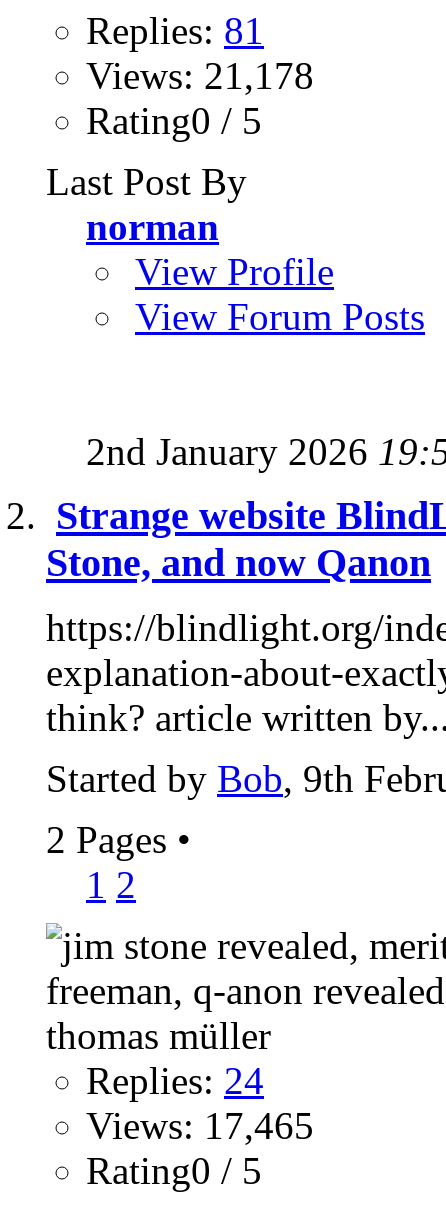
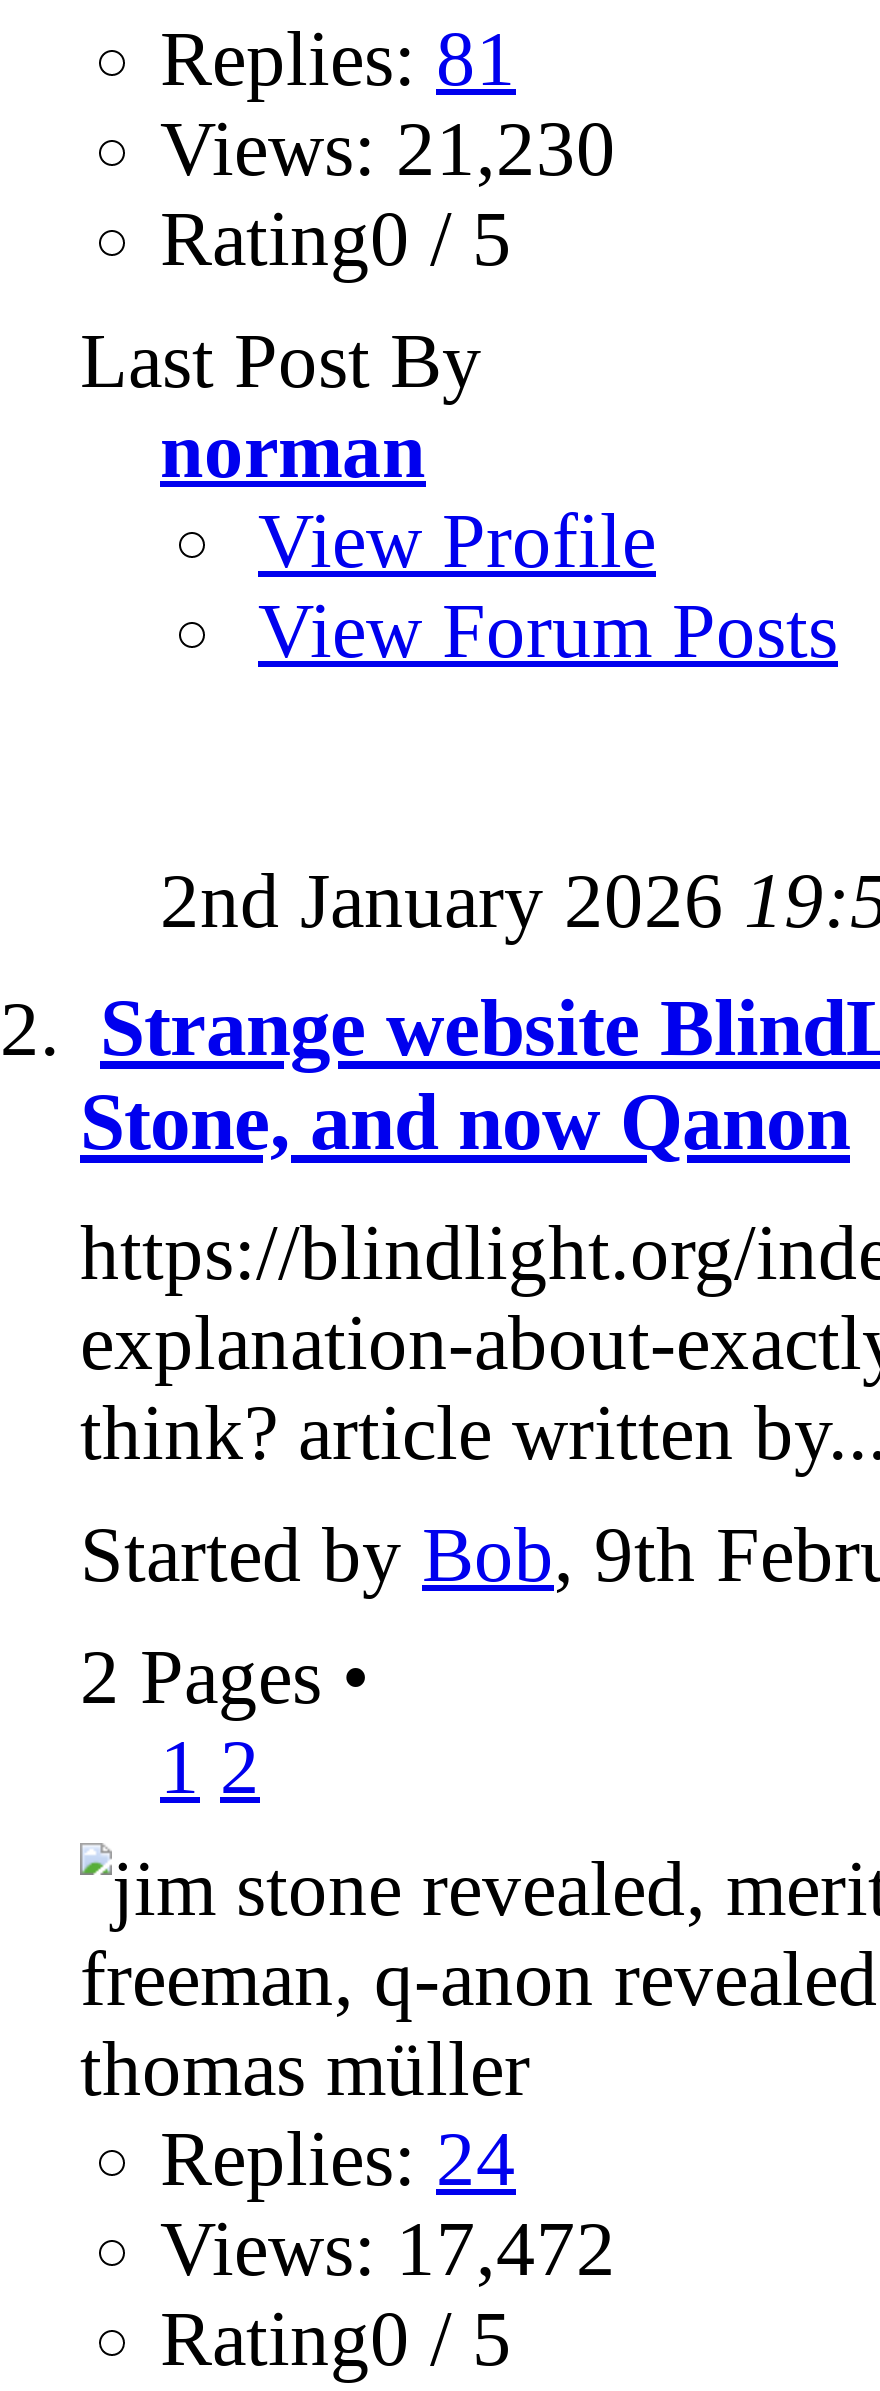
[86,54,314,97] Views: 21,178 -> [160,104,616,190] Views: 21,230
[86,1104,314,1147] Views: 17,465 -> [160,2205,616,2291] Views: 17,472

